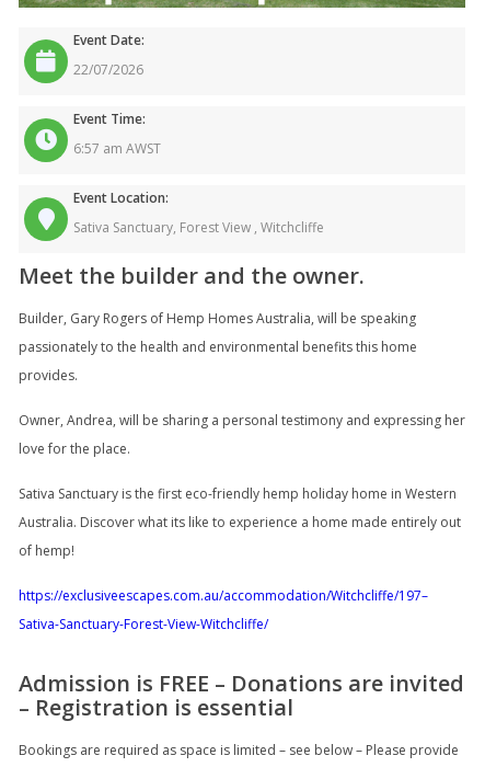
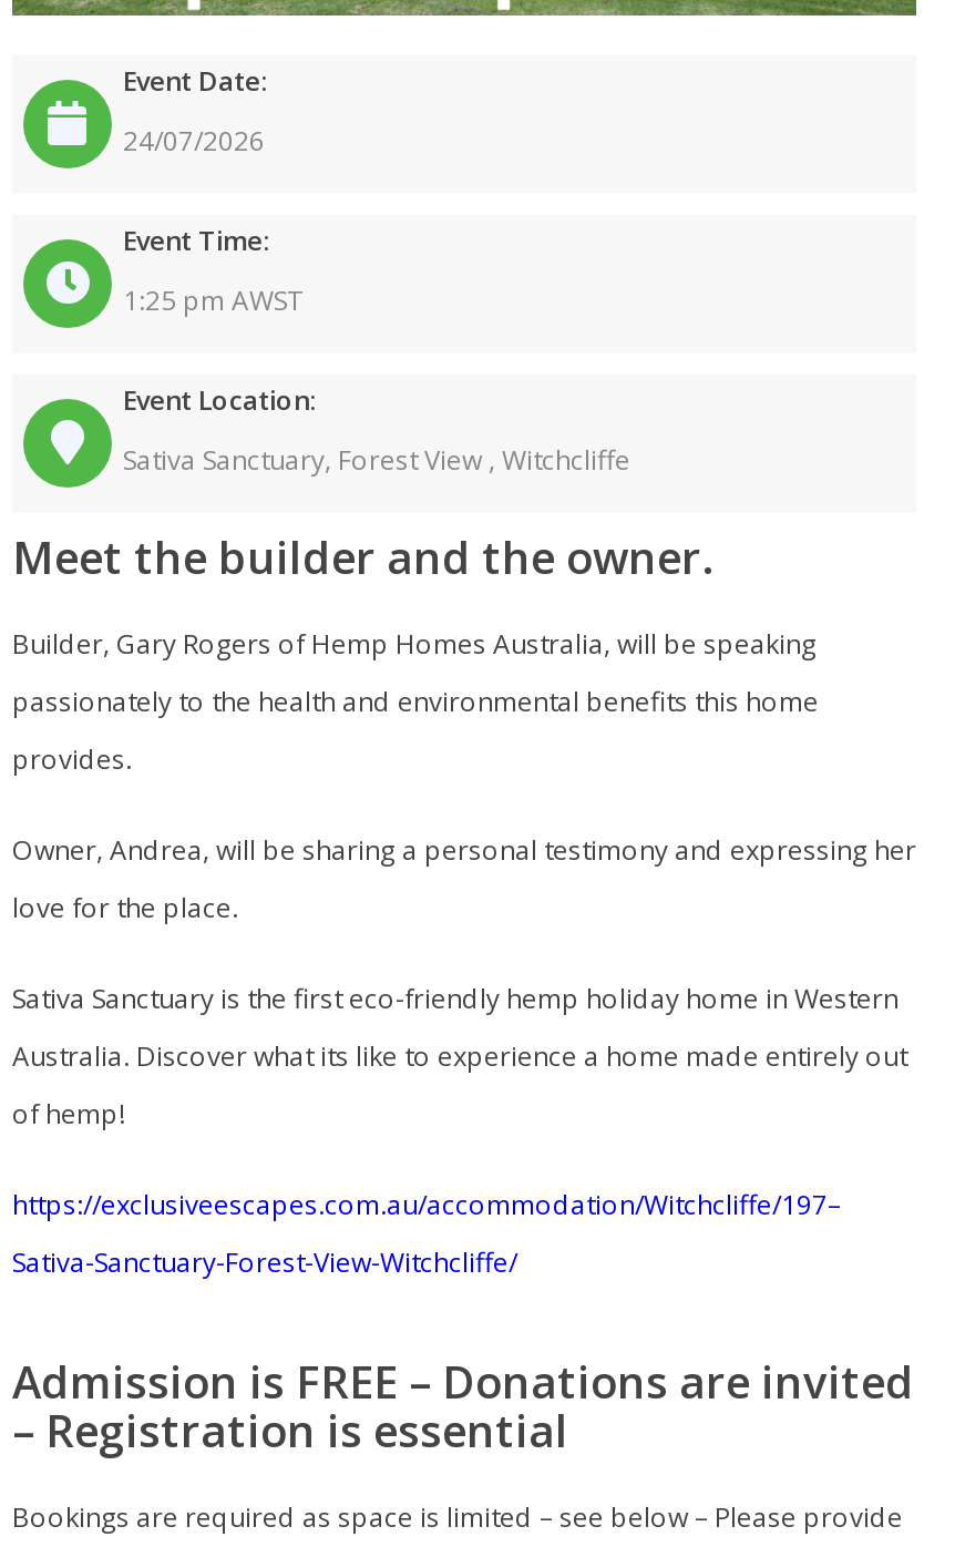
[73,60,143,79] 22/07/2026 -> [123,121,265,159] 24/07/2026
[73,139,161,157] 6:57 am AWST -> [123,281,302,318] 1:25 pm AWST

